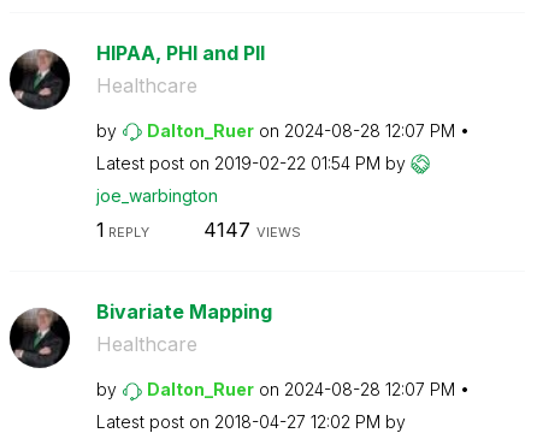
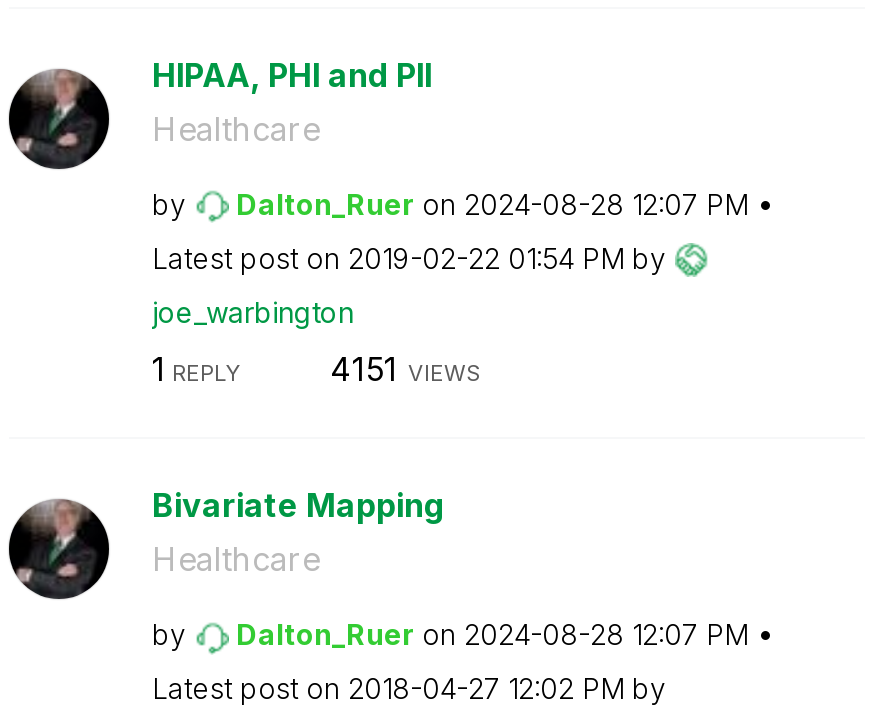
[203,218,300,242] 4147 VIEWS -> [330,349,482,389] 4151 VIEWS

